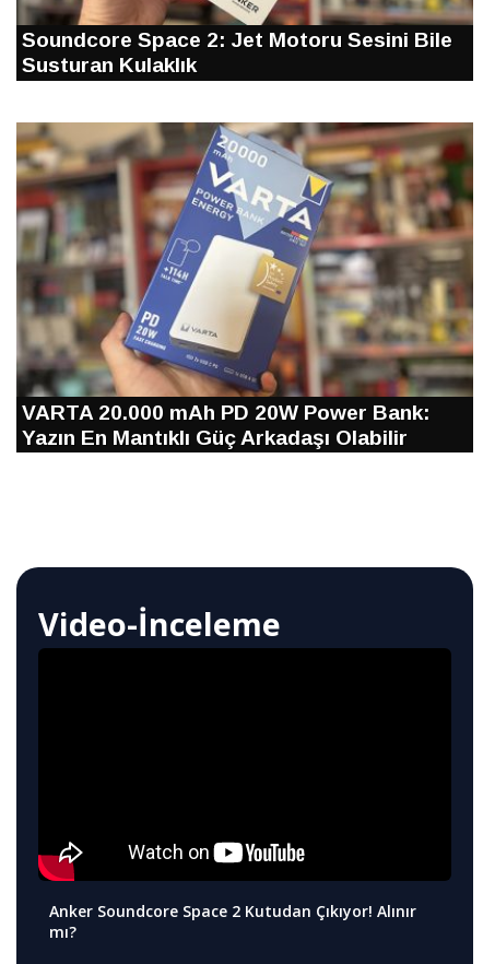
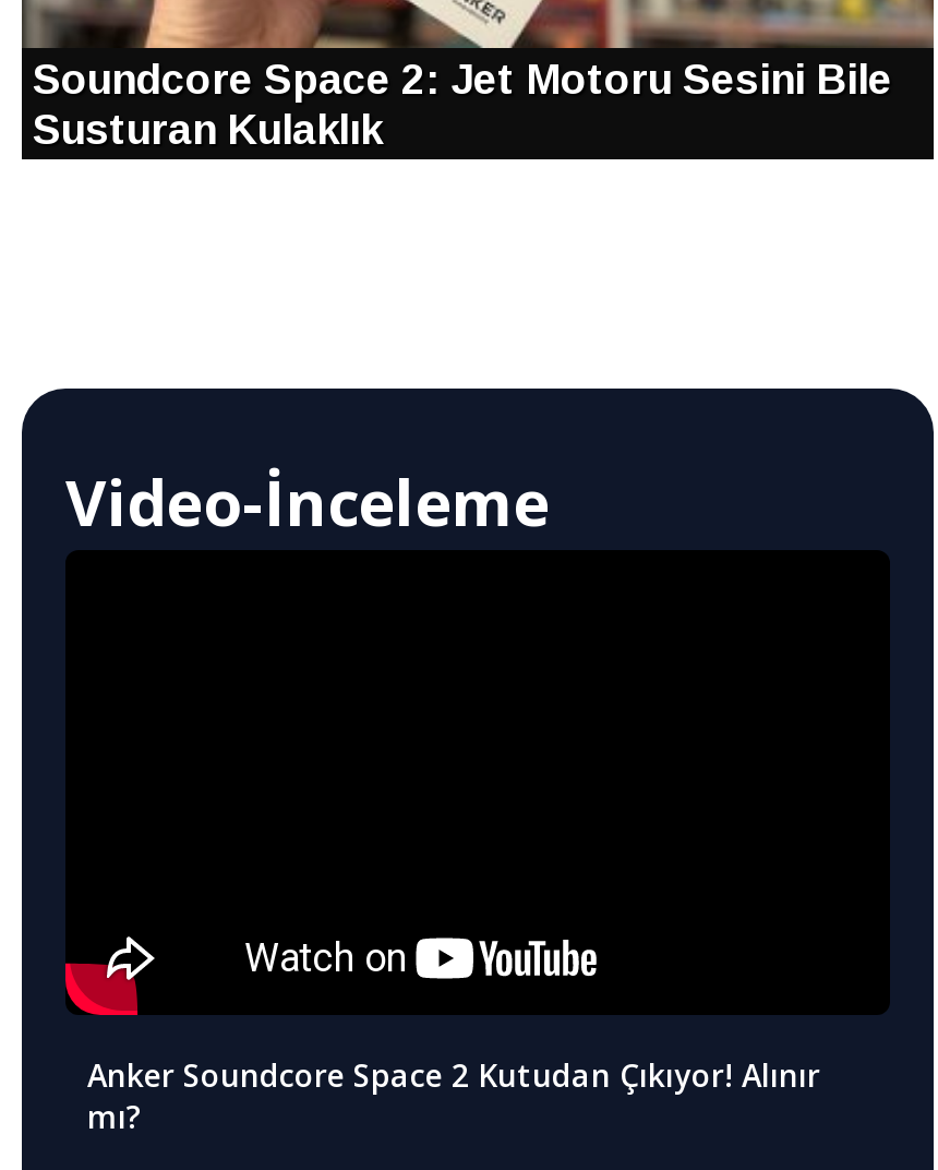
[15,121,473,449] [image] | VARTA 20.000 mAh PD 20W Power Bank: | Yazın En Mantıklı Güç Arkadaşı Olabilir -> none

